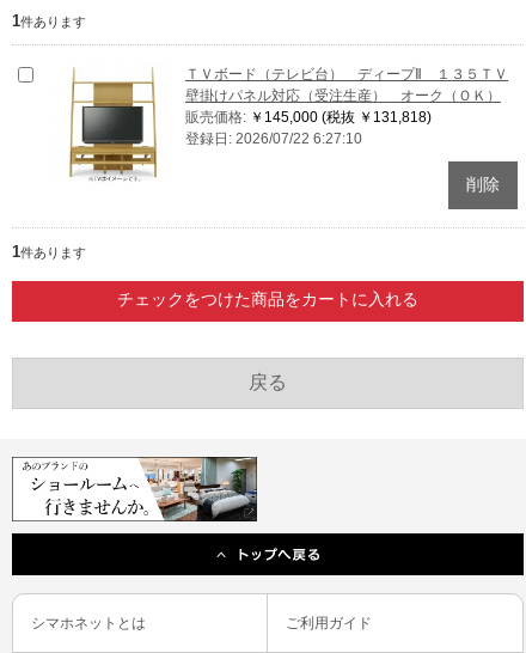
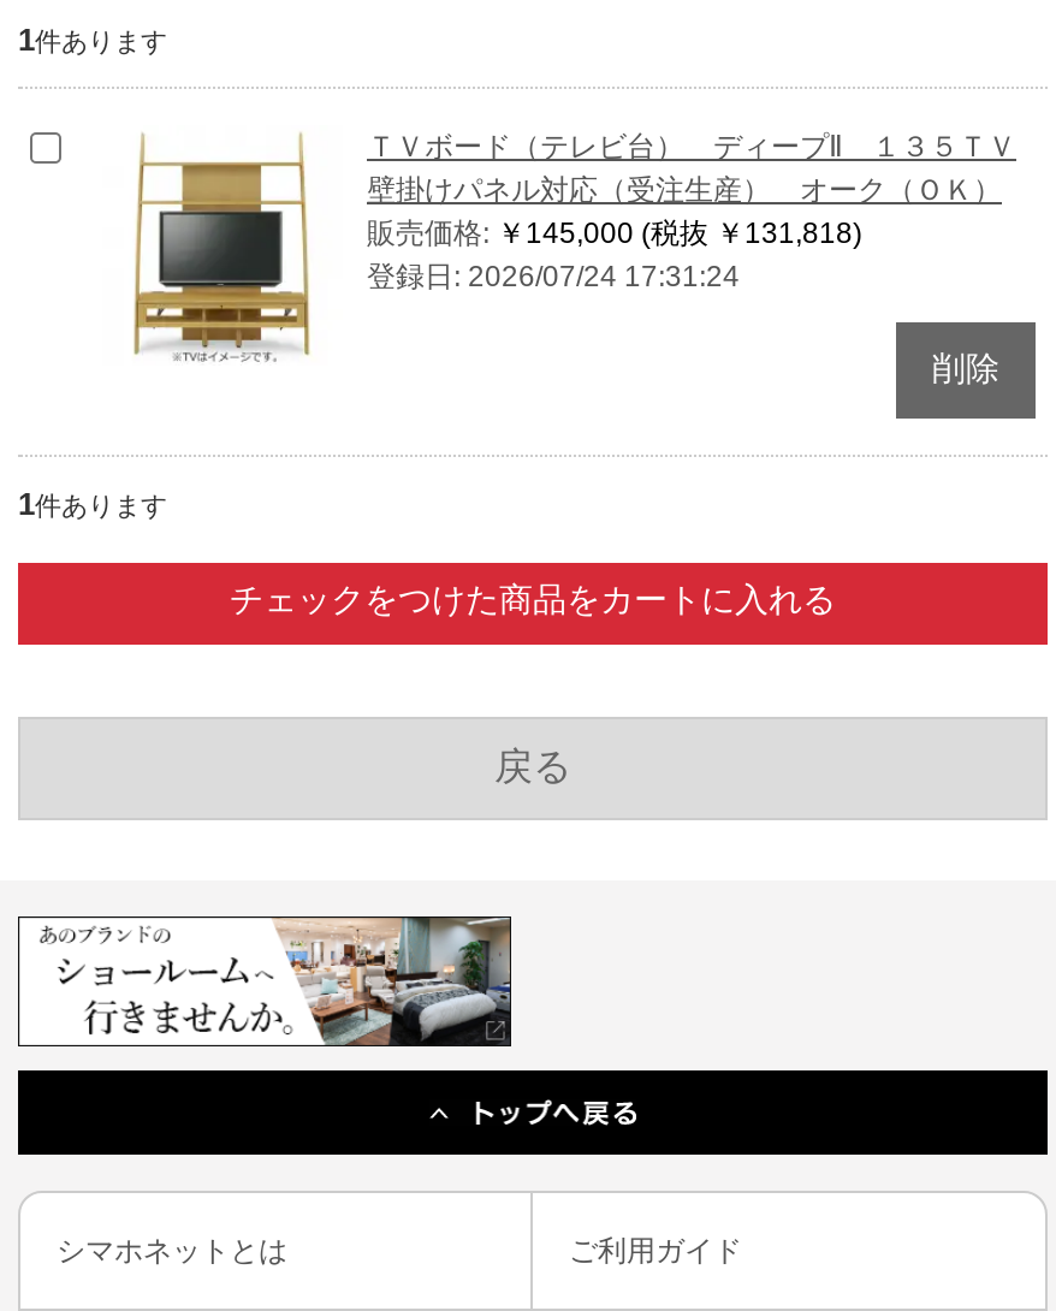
[185,130,362,147] 登録日: 2026/07/22 6:27:10 -> [367,260,740,294] 登録日: 2026/07/24 17:31:24

